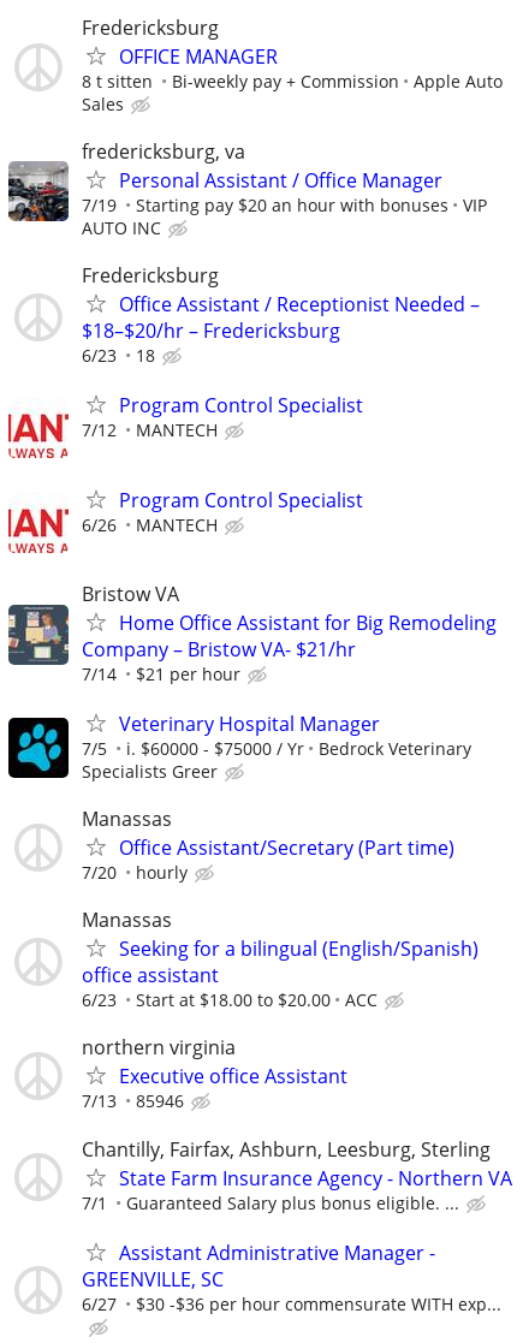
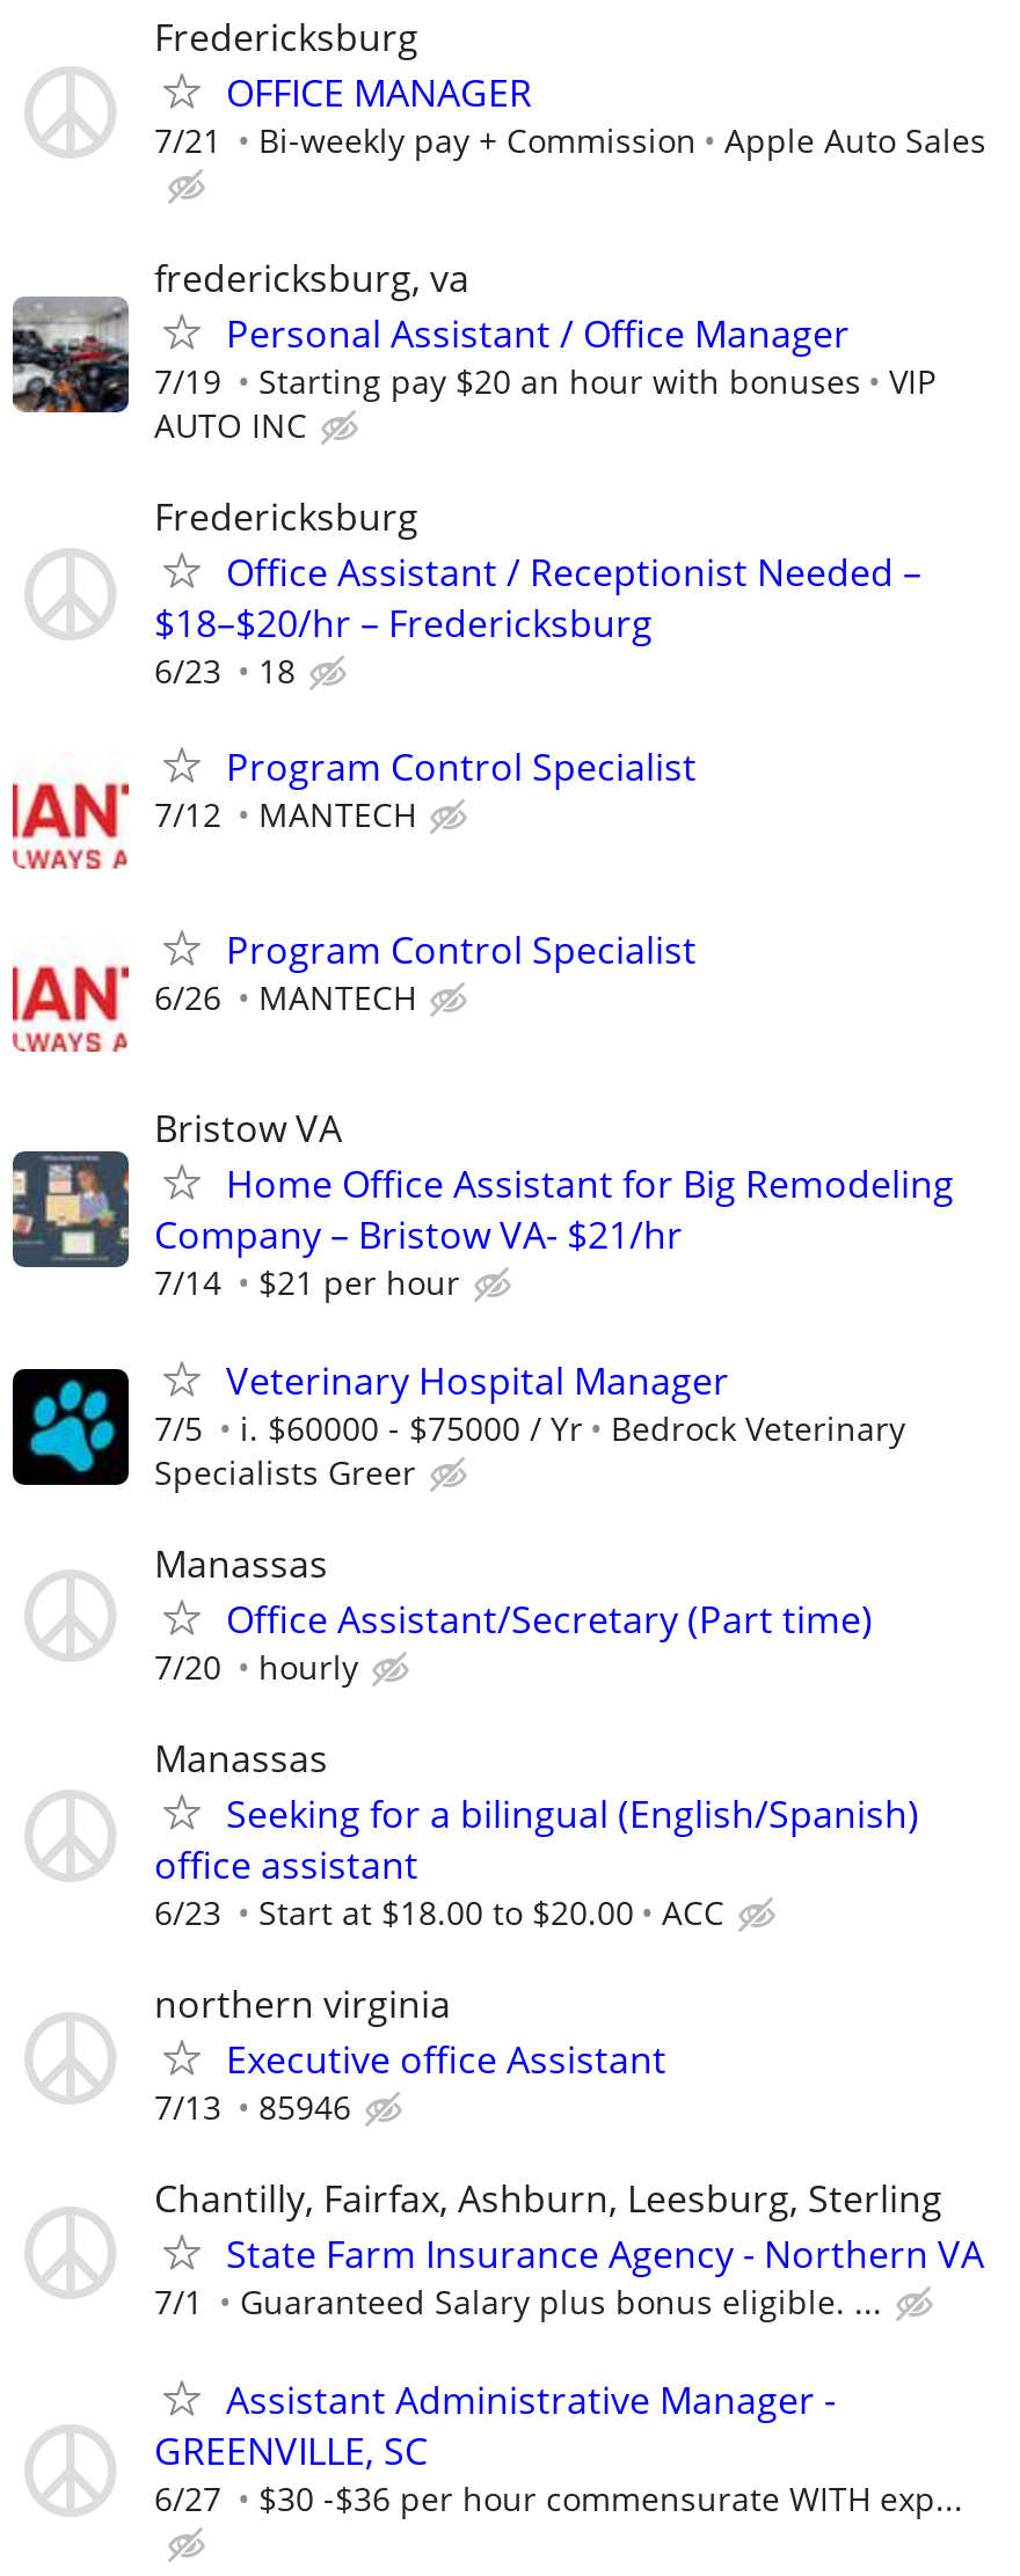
[82,69,153,92] 8 t sitten -> [154,120,221,164] 7/21

